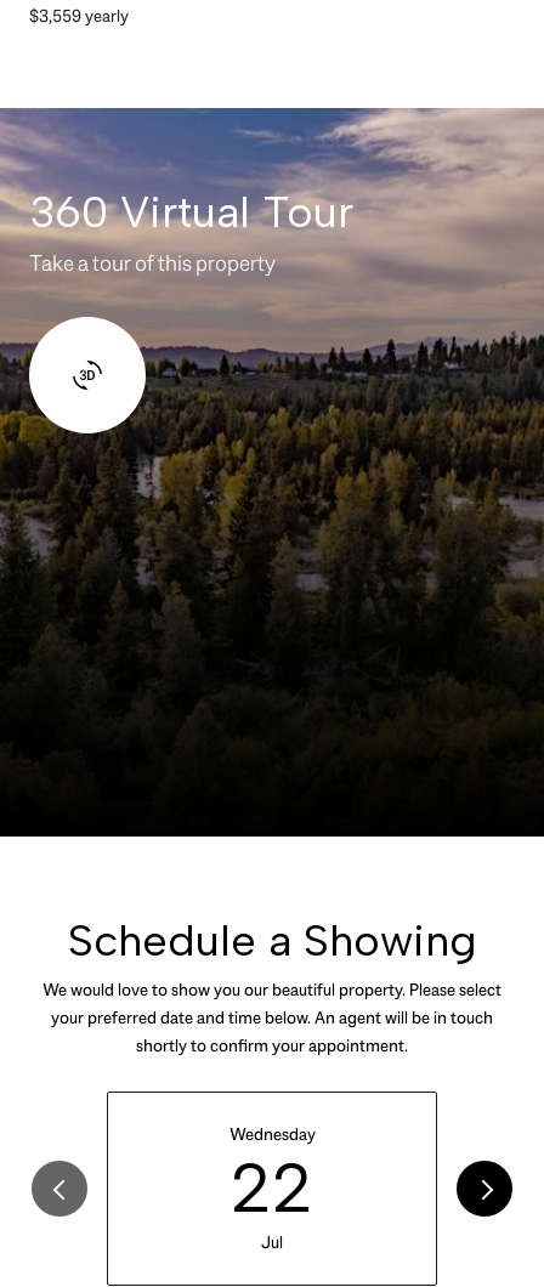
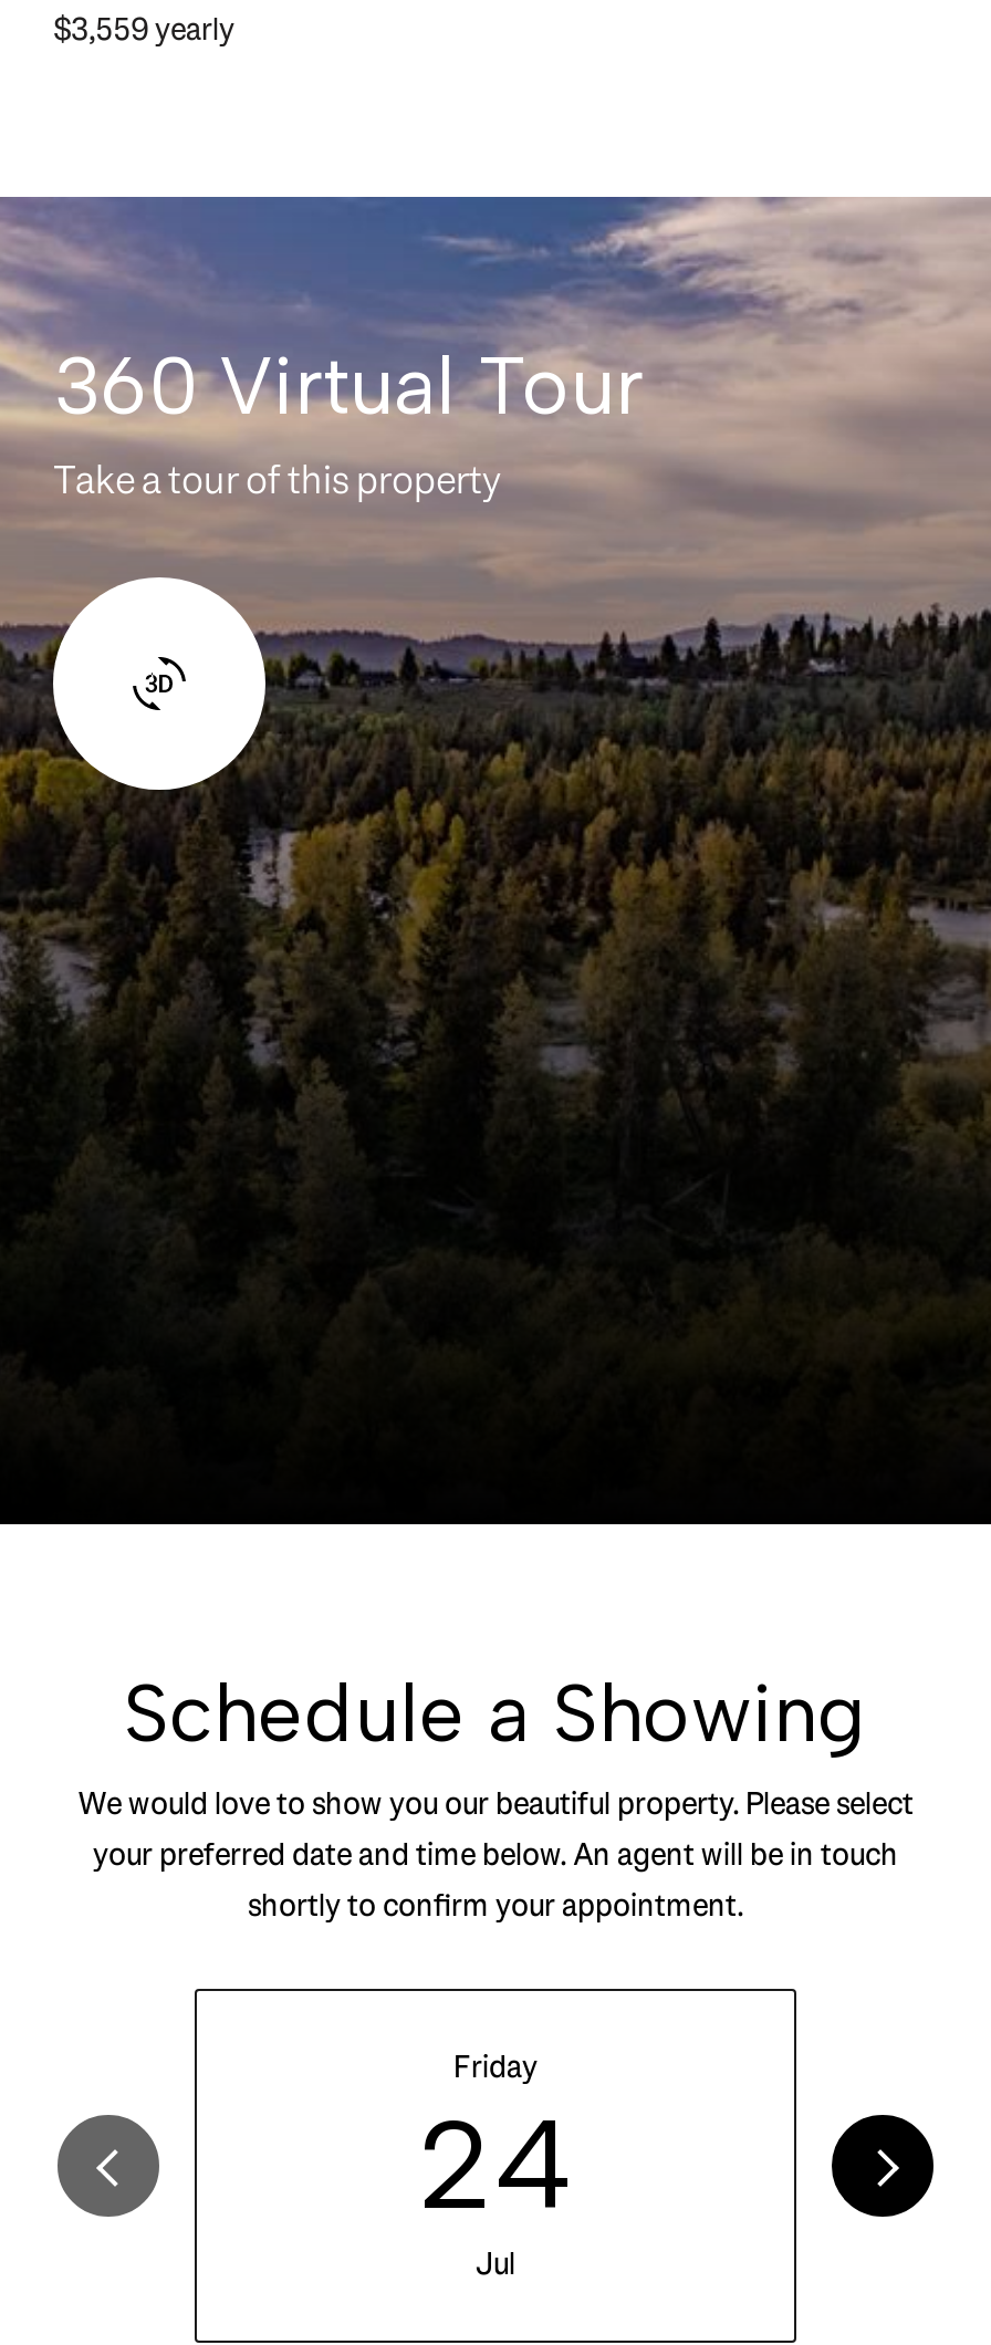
[229,1123,315,1229] Wednesday | 22 -> [418,2047,573,2239] Friday | 24

